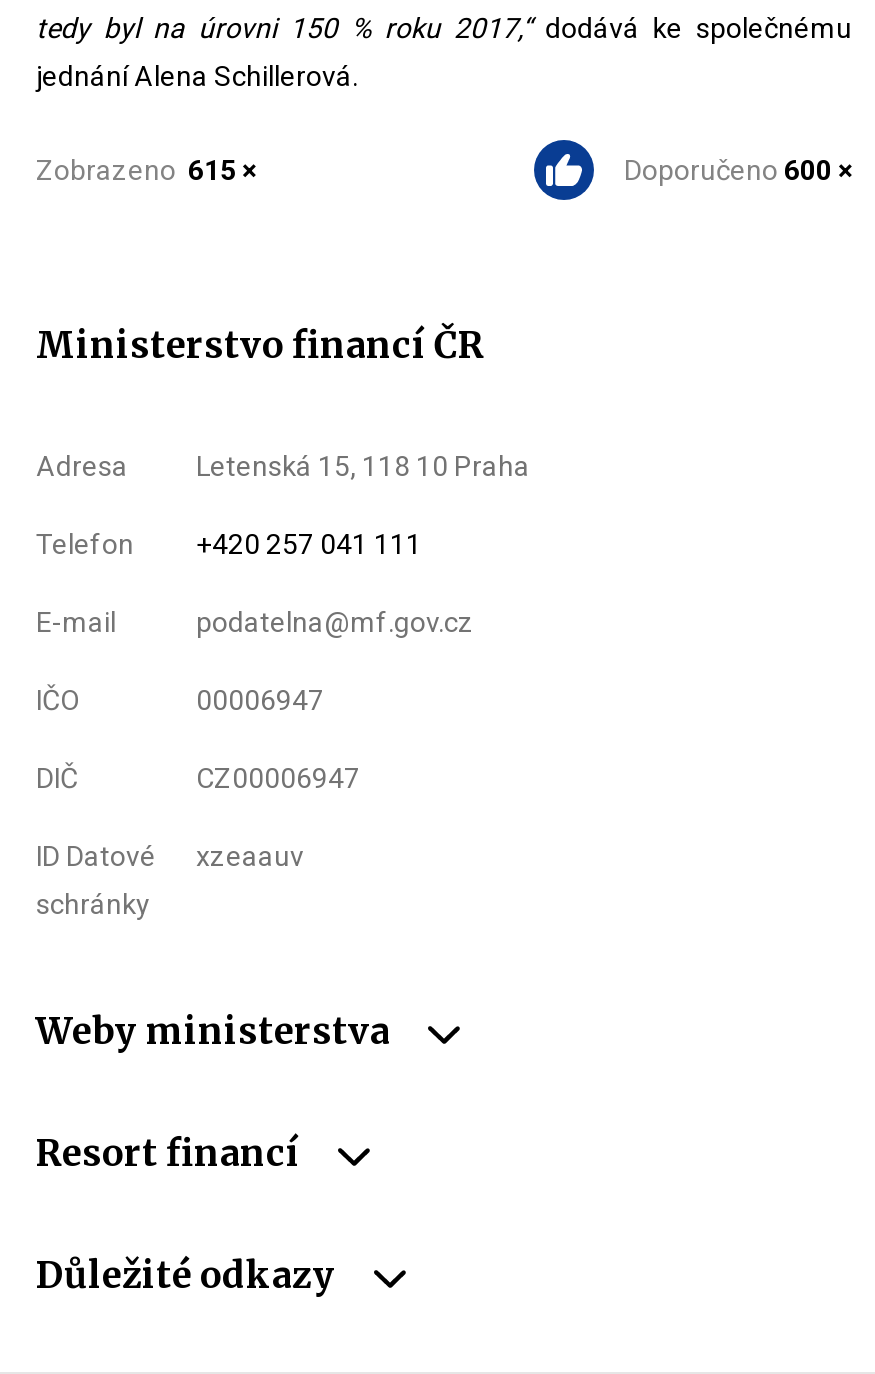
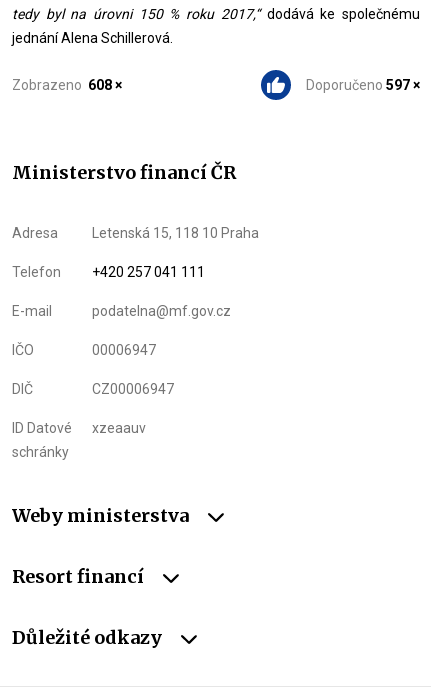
[36,153,256,185] Zobrazeno 615 × -> [12,77,122,93] Zobrazeno 608 ×
[624,153,852,185] Doporučeno 600 × -> [306,77,420,93] Doporučeno 597 ×

